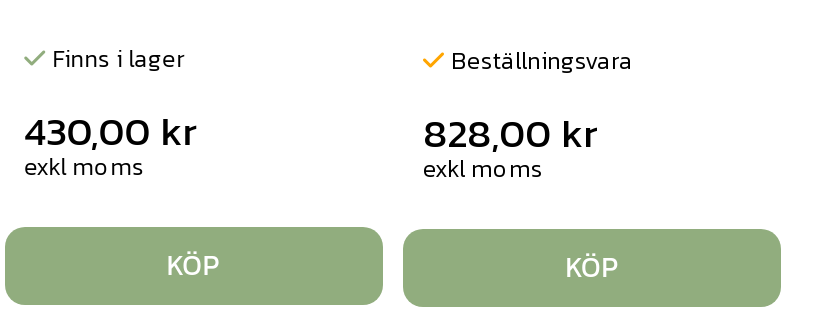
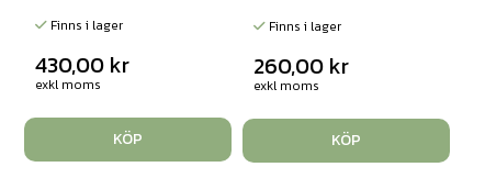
[423,43,633,163] Beställningsvara | 828,00 kr -> [253,17,349,83] Finns i lager | 260,00 kr

